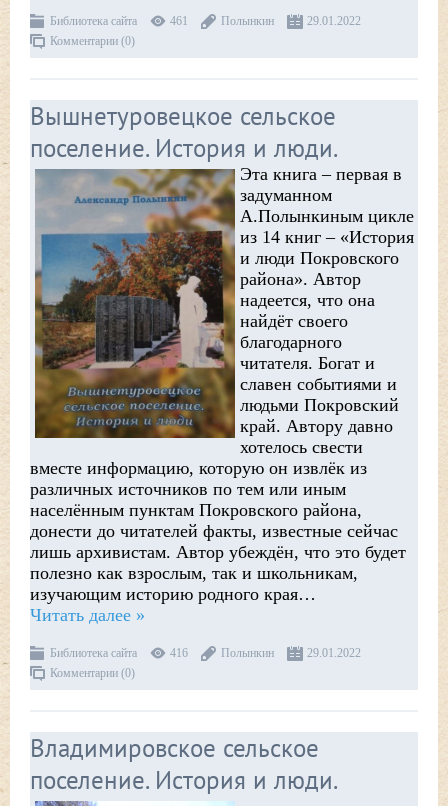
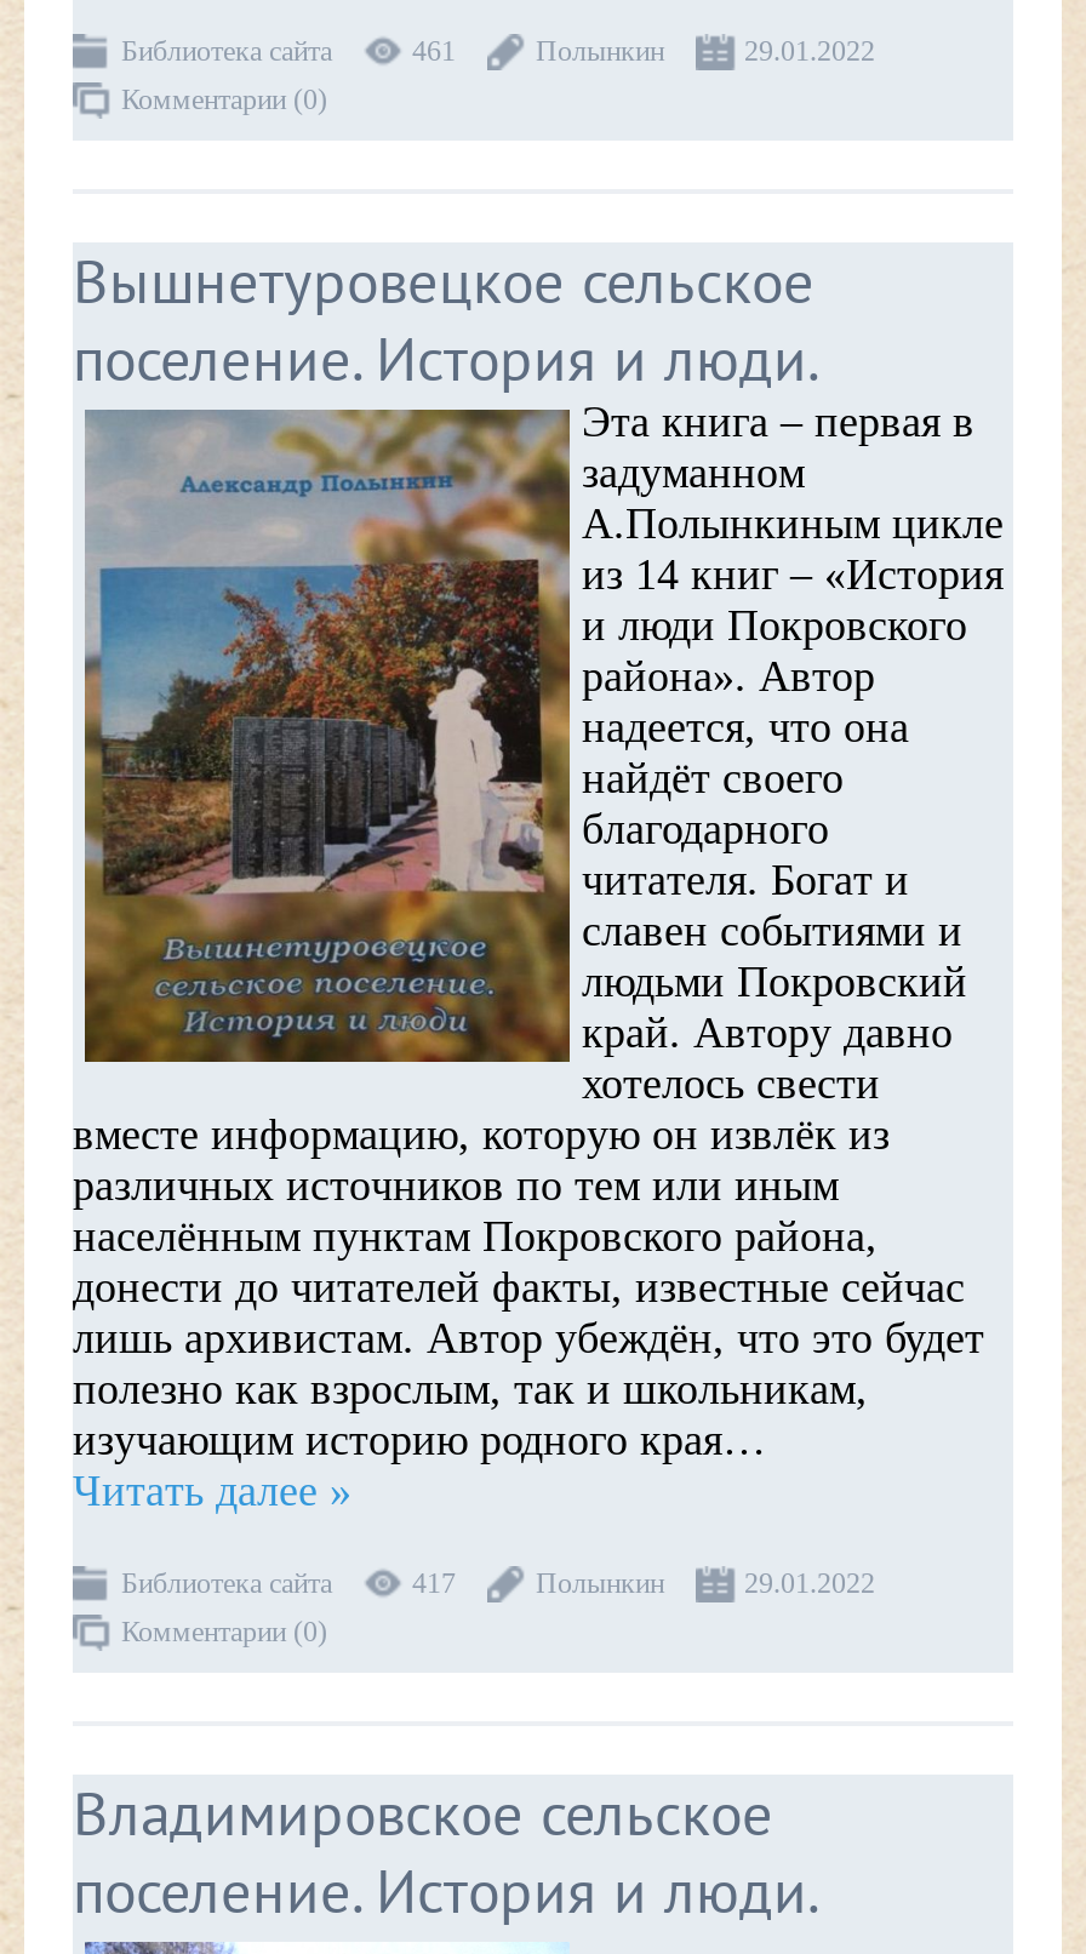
[170,646,188,660] 416 -> [412,1566,456,1600] 417

